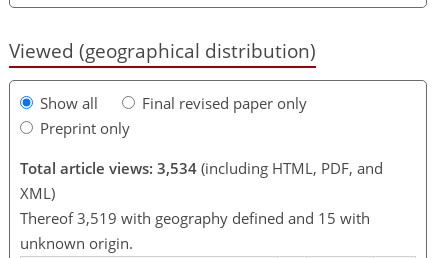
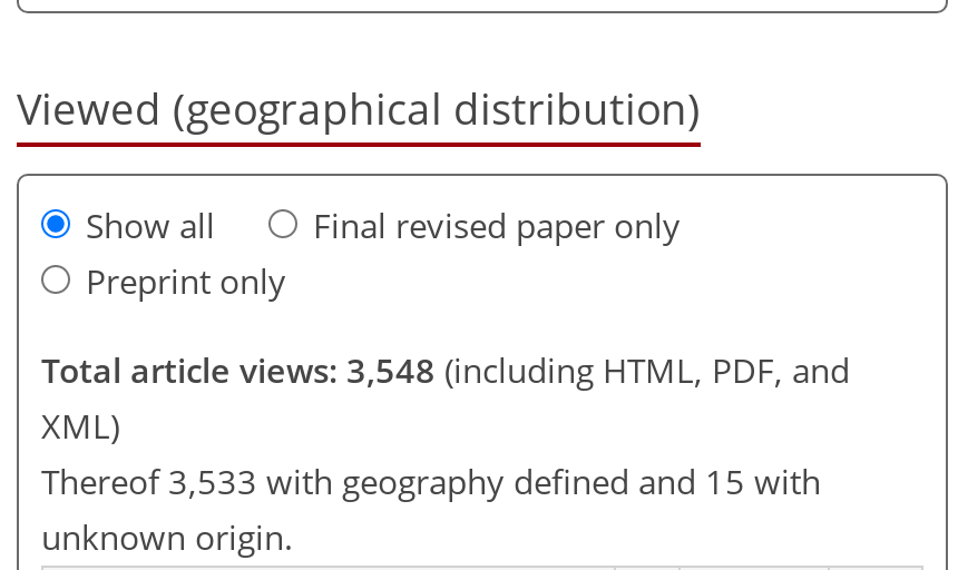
[20,157,383,177] Total article views: 3,534 (including HTML, PDF, and -> [41,346,850,391] Total article views: 3,548 (including HTML, PDF, and
[20,207,370,227] Thereof 3,519 with geography defined and 15 with -> [41,458,821,502] Thereof 3,533 with geography defined and 15 with

